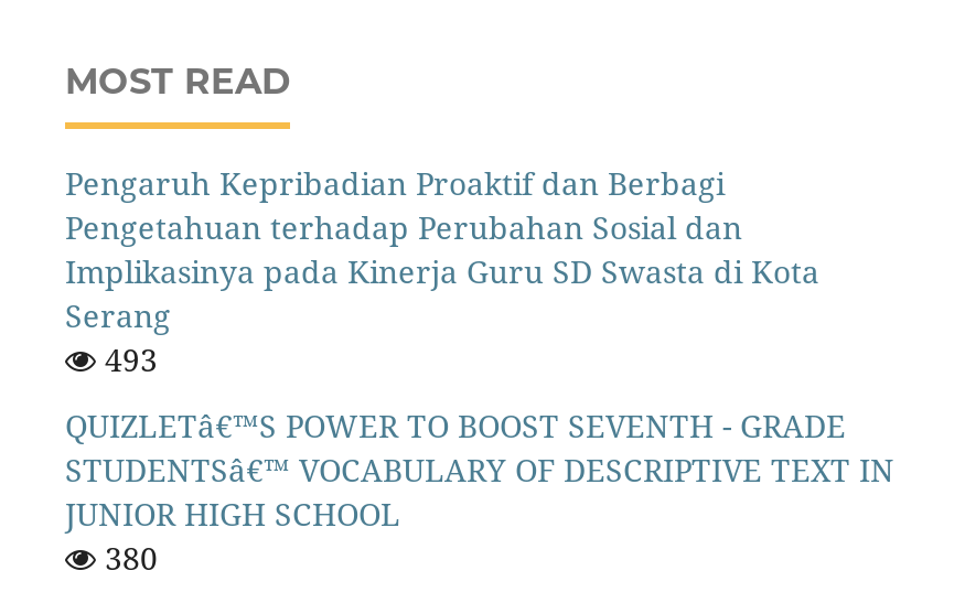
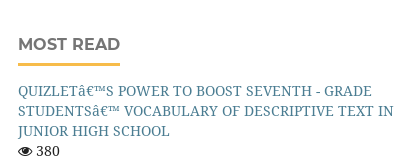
[65,161,819,379] Pengaruh Kepribadian Proaktif dan Berbagi | Pengetahuan terhadap Perubahan Sosial dan | Implikasinya pada Kinerja Guru SD Swasta di Kota | Serang | 493 -> none

